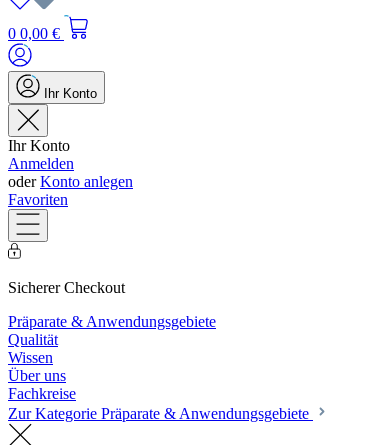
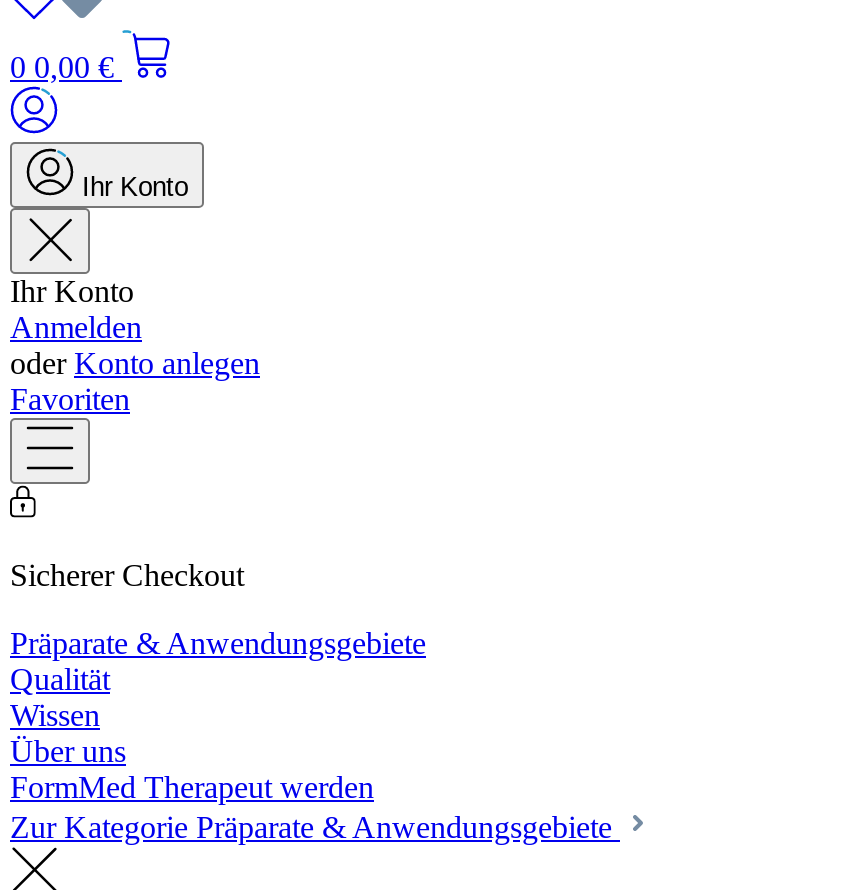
[8,385,76,402] Fachkreise -> [10,771,374,805] FormMed Therapeut werden

